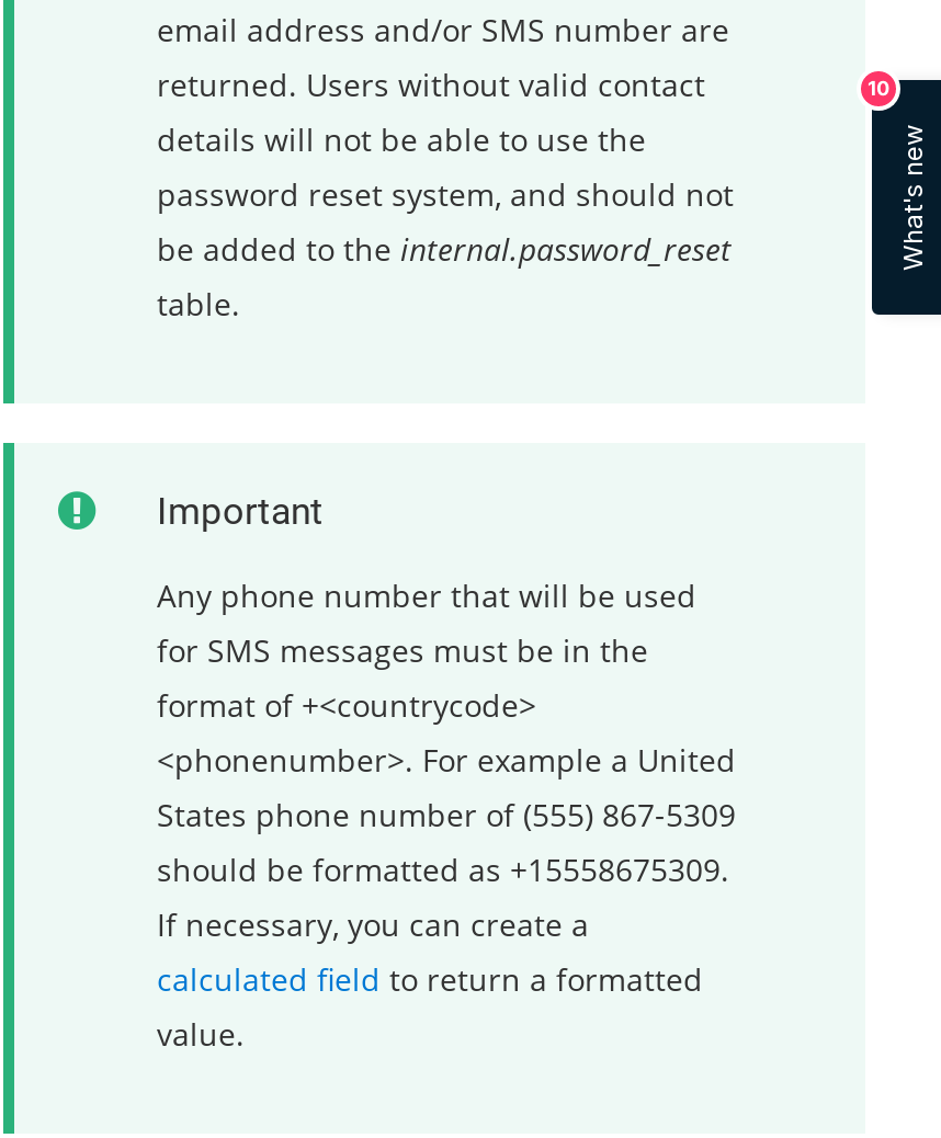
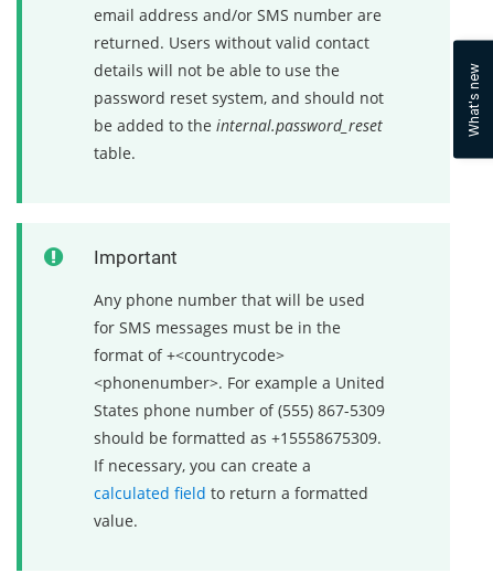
[868,76,889,100] 10 -> none

